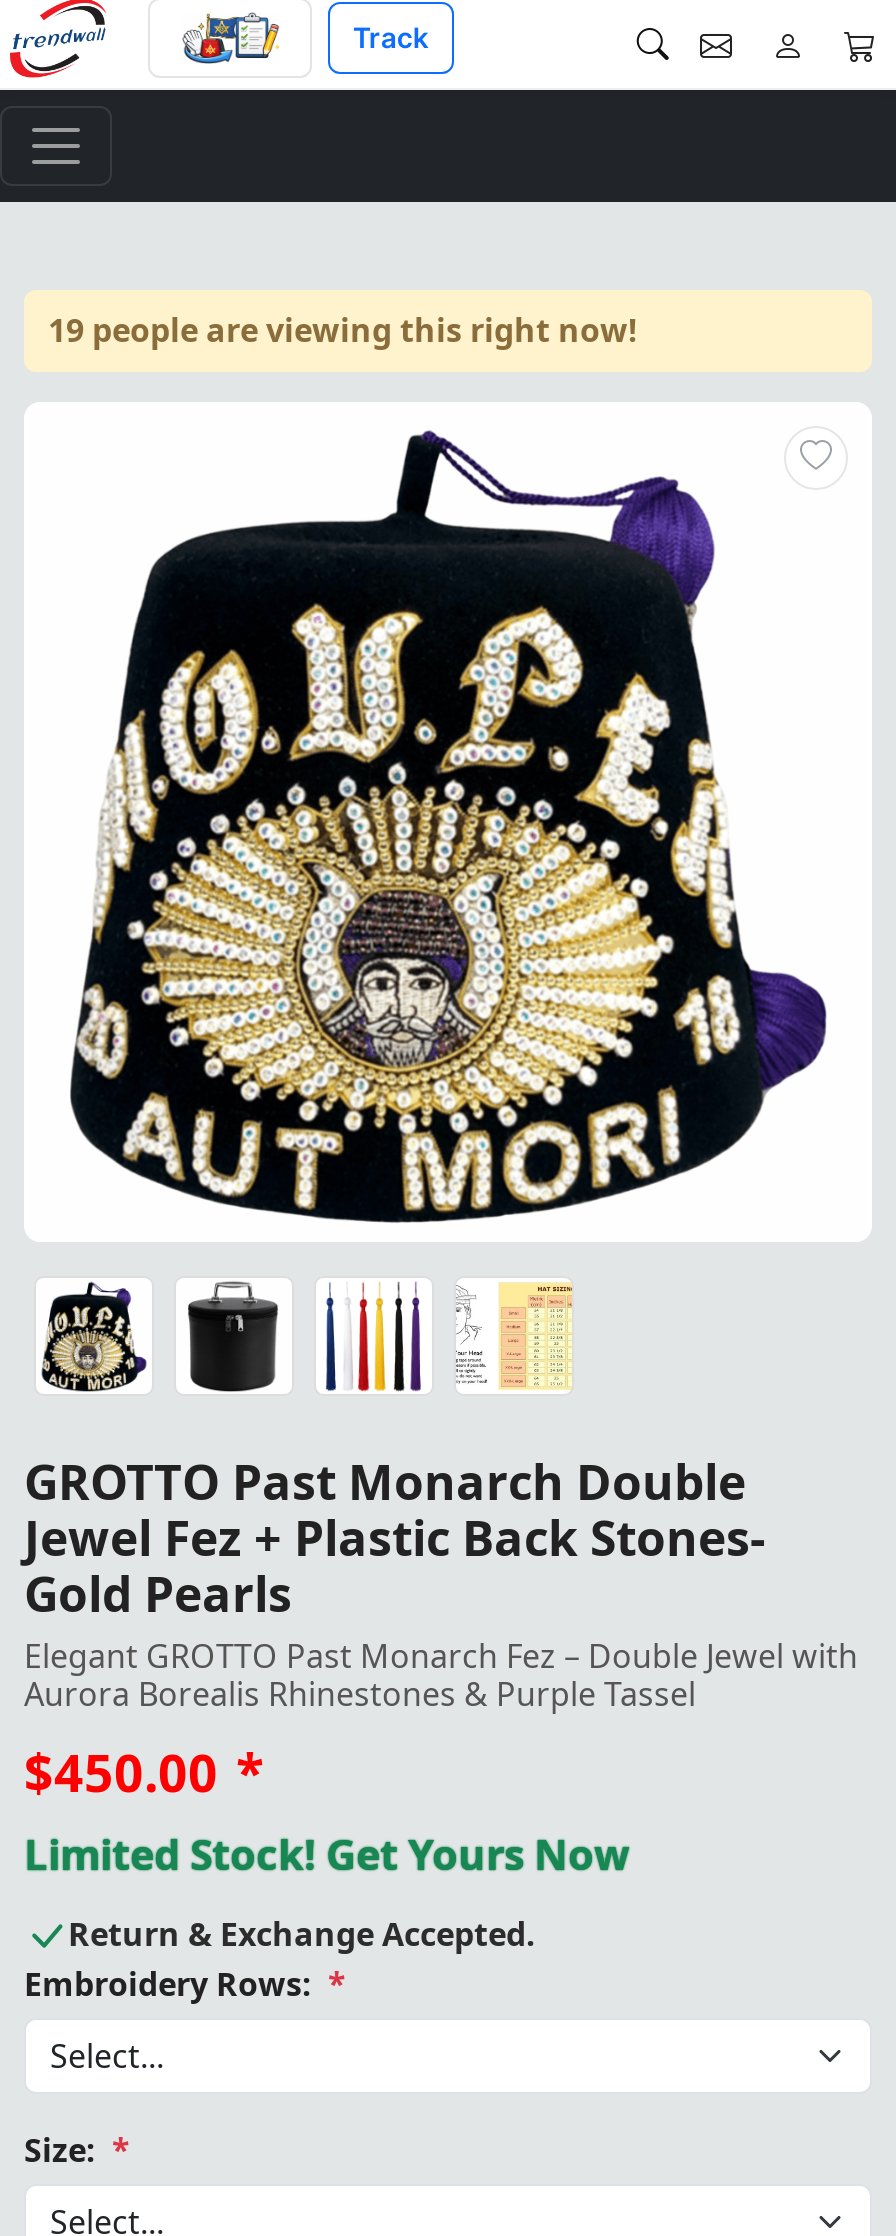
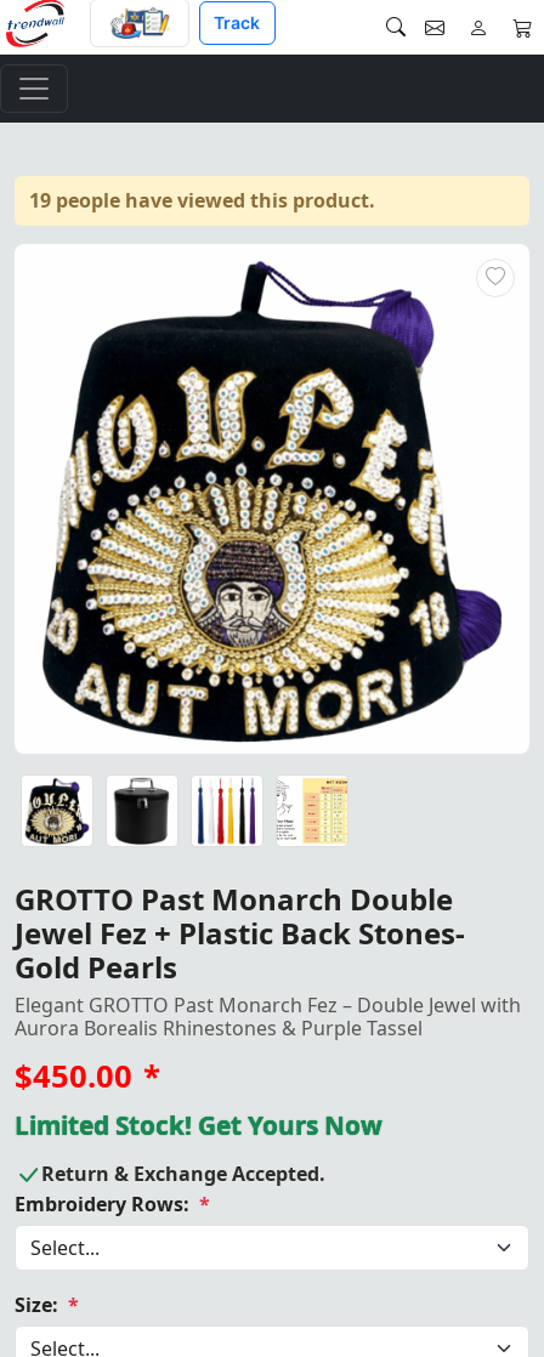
[48,307,638,351] 19 people are viewing this right now! -> [29,186,375,213] 19 people have viewed this product.

